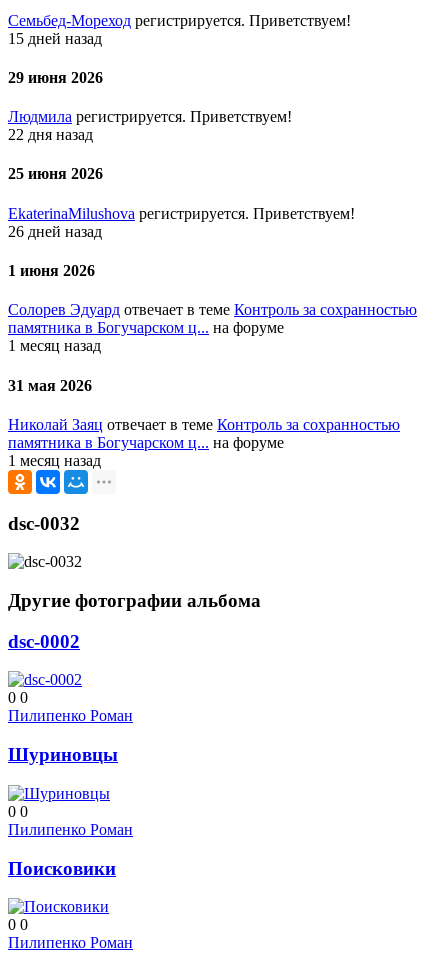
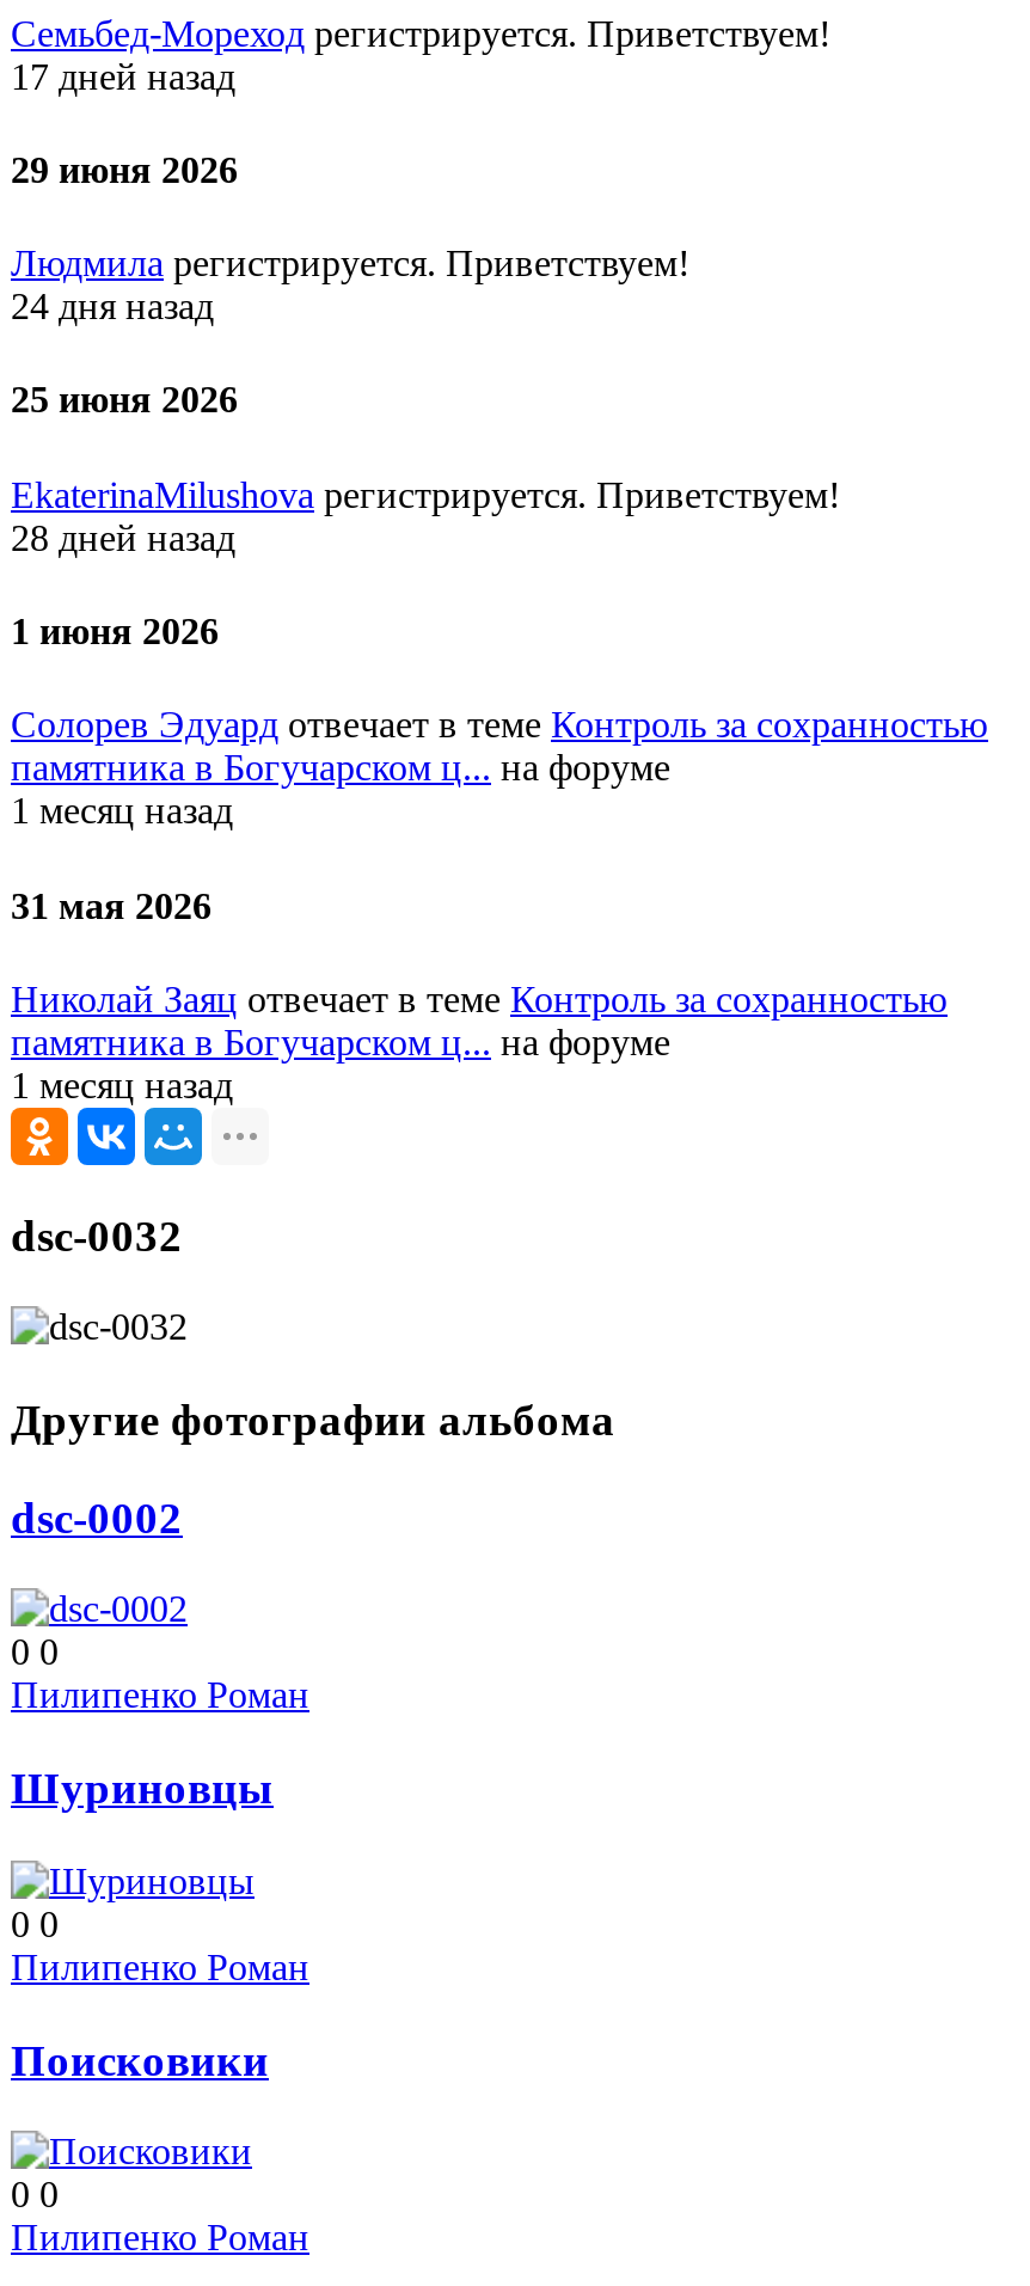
[8,30,102,47] 15 дней назад -> [11,55,235,96] 17 дней назад
[8,126,93,143] 22 дня назад -> [11,286,214,327] 24 дня назад
[8,223,102,240] 26 дней назад -> [11,517,235,557] 28 дней назад

